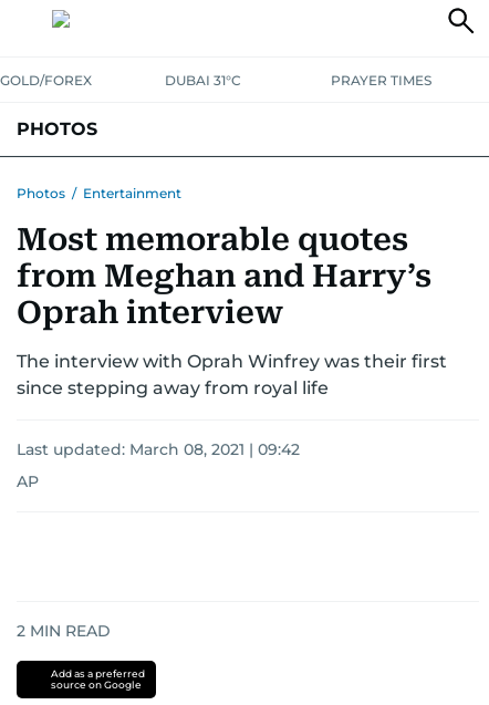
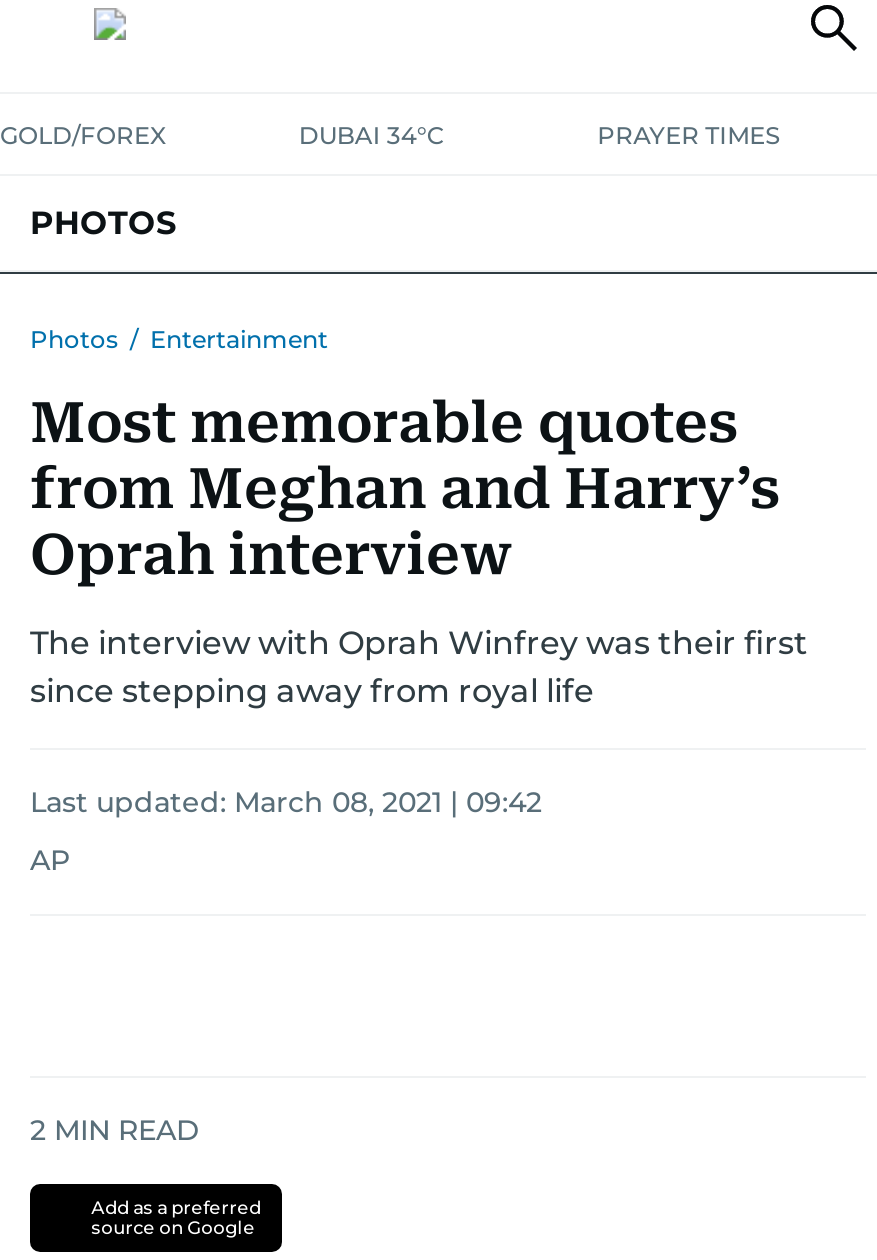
[165,72,242,89] DUBAI 31°C -> [299,120,445,150] DUBAI 34°C

